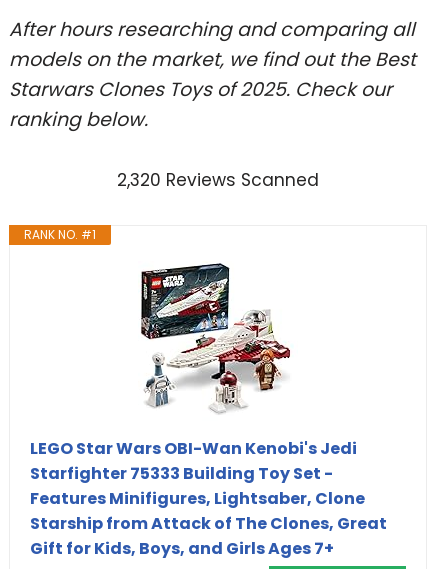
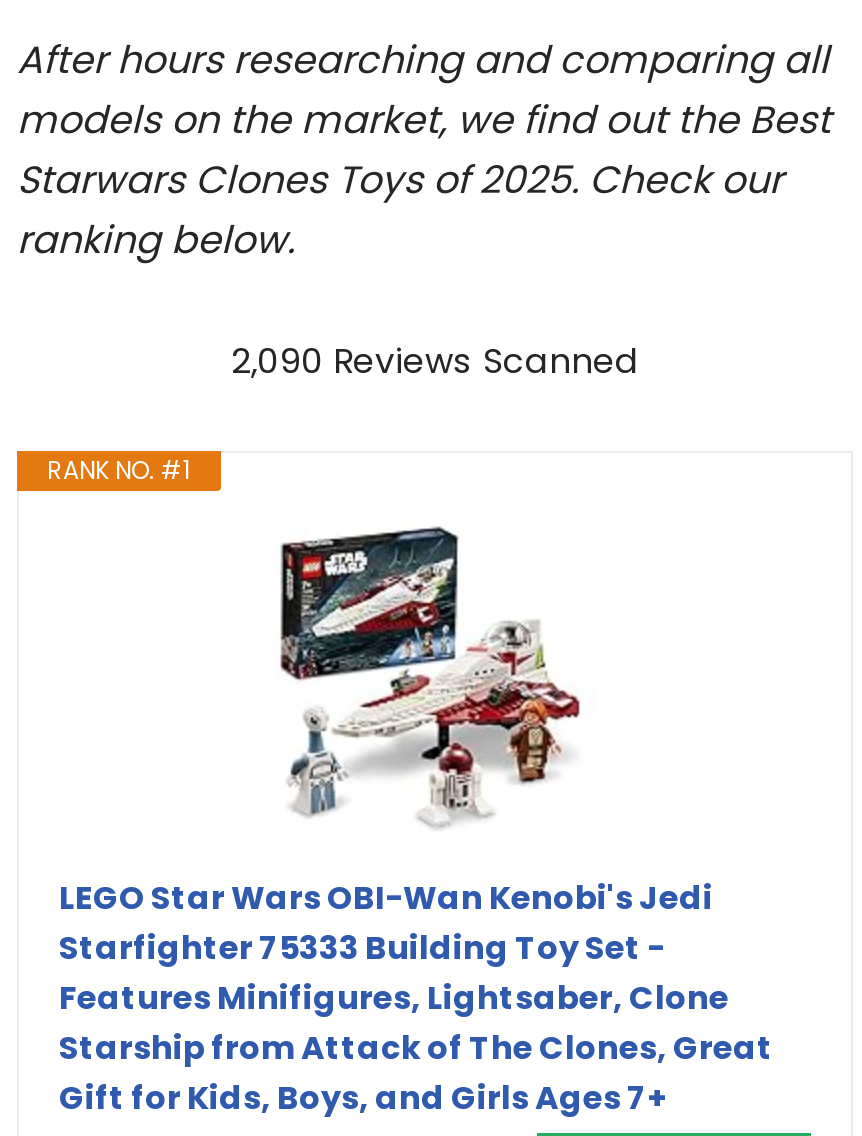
[117,168,319,192] 2,320 Reviews Scanned -> [231,337,639,385] 2,090 Reviews Scanned

